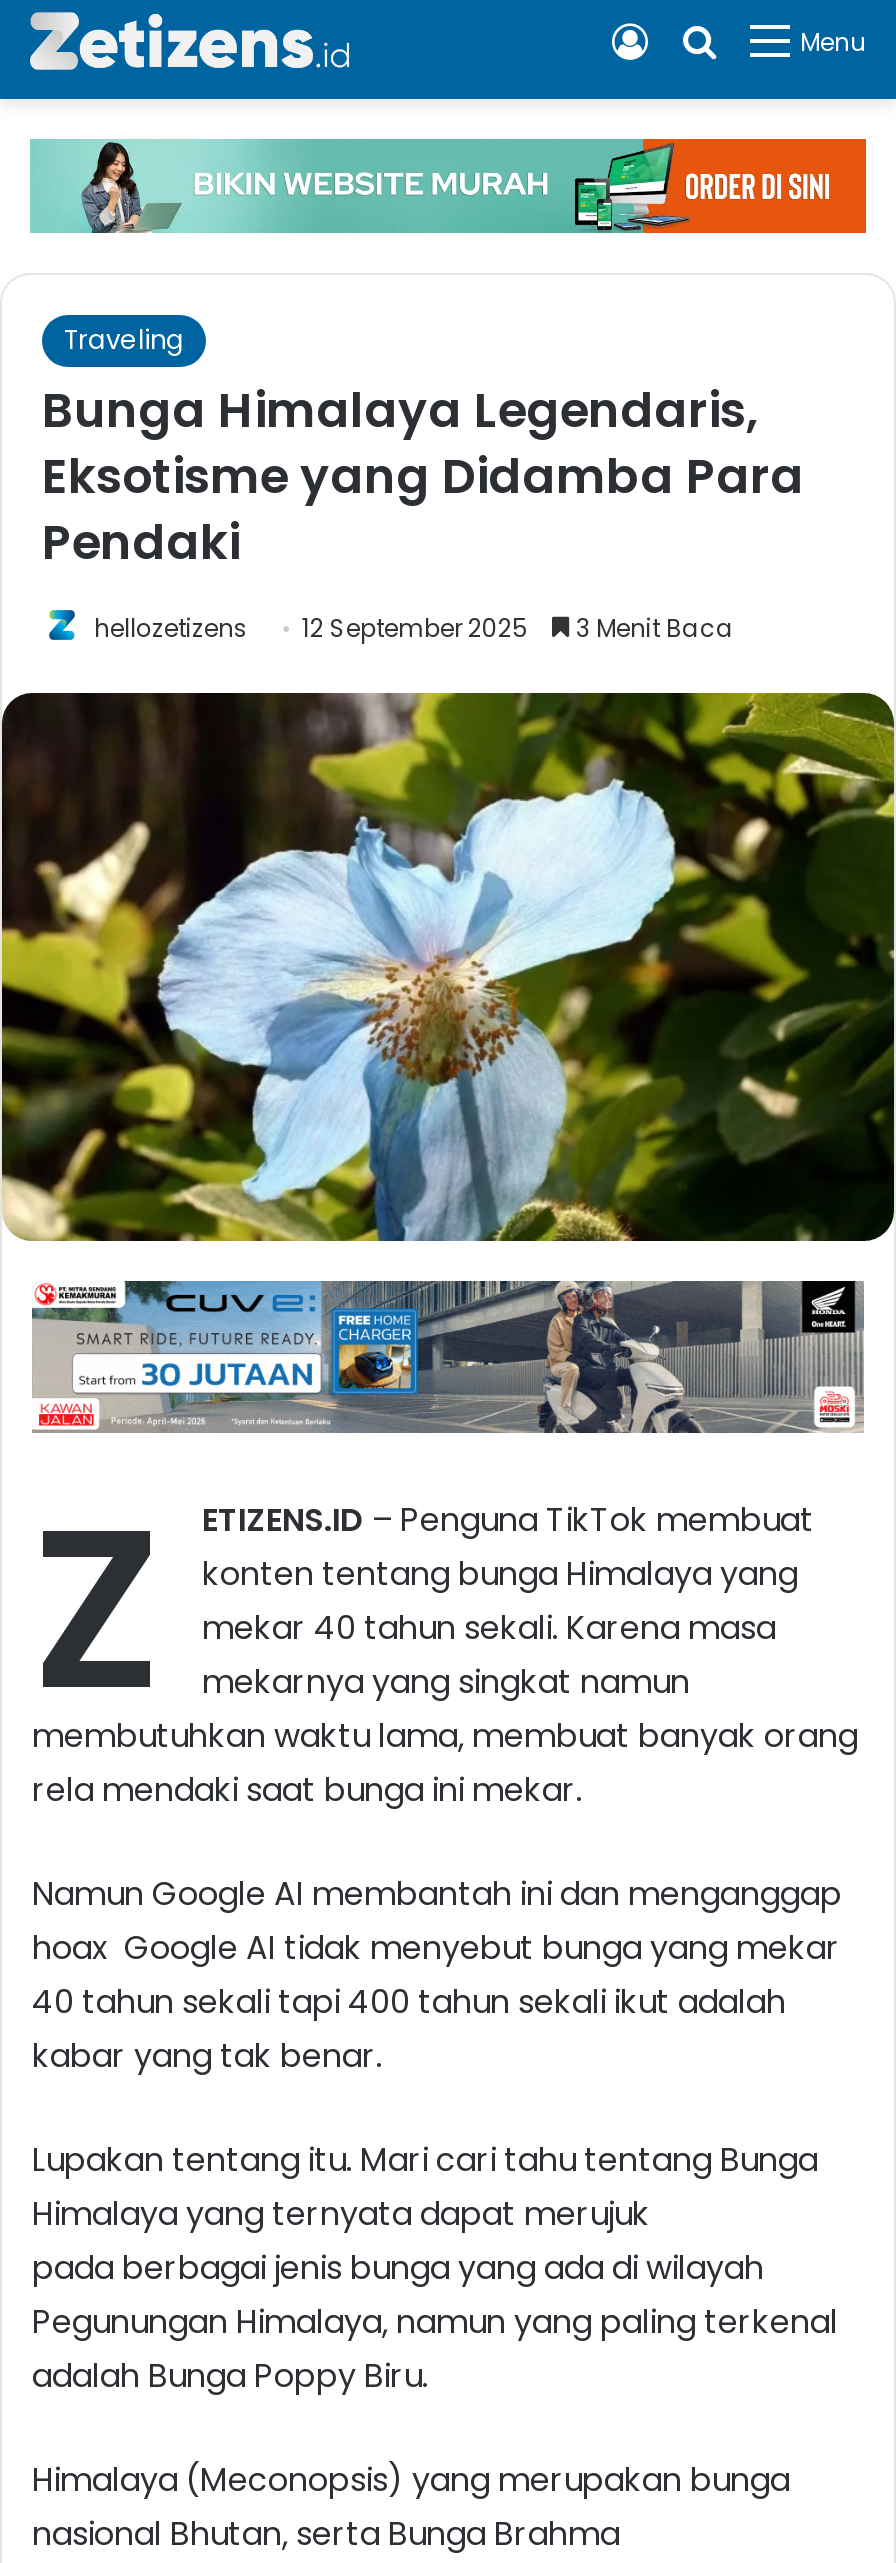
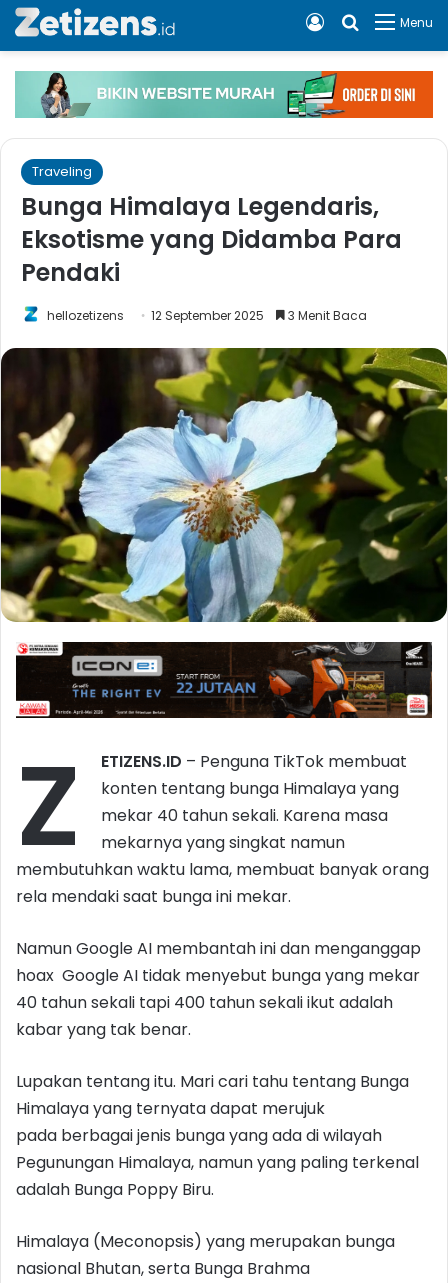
[32,1279,864,1435] [image] -> [16,641,432,719] [image]

